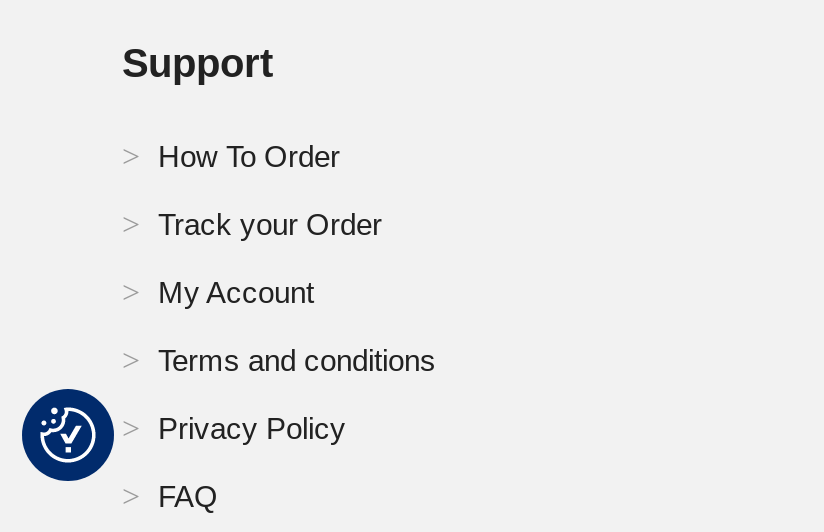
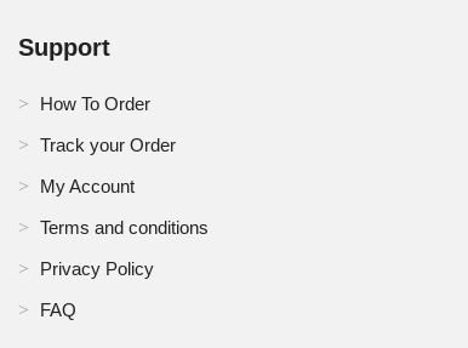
[20,387,116,483] [image] -> none

